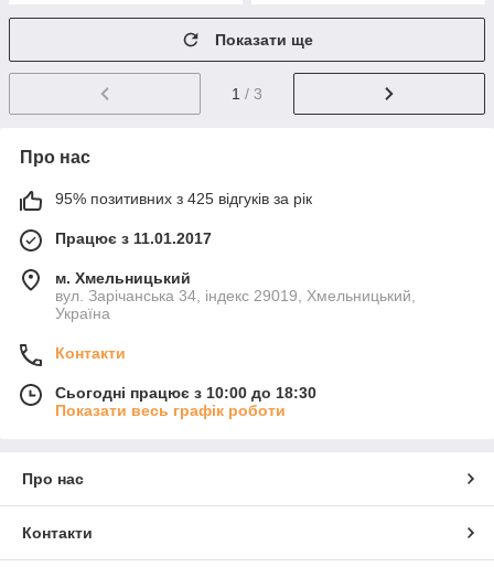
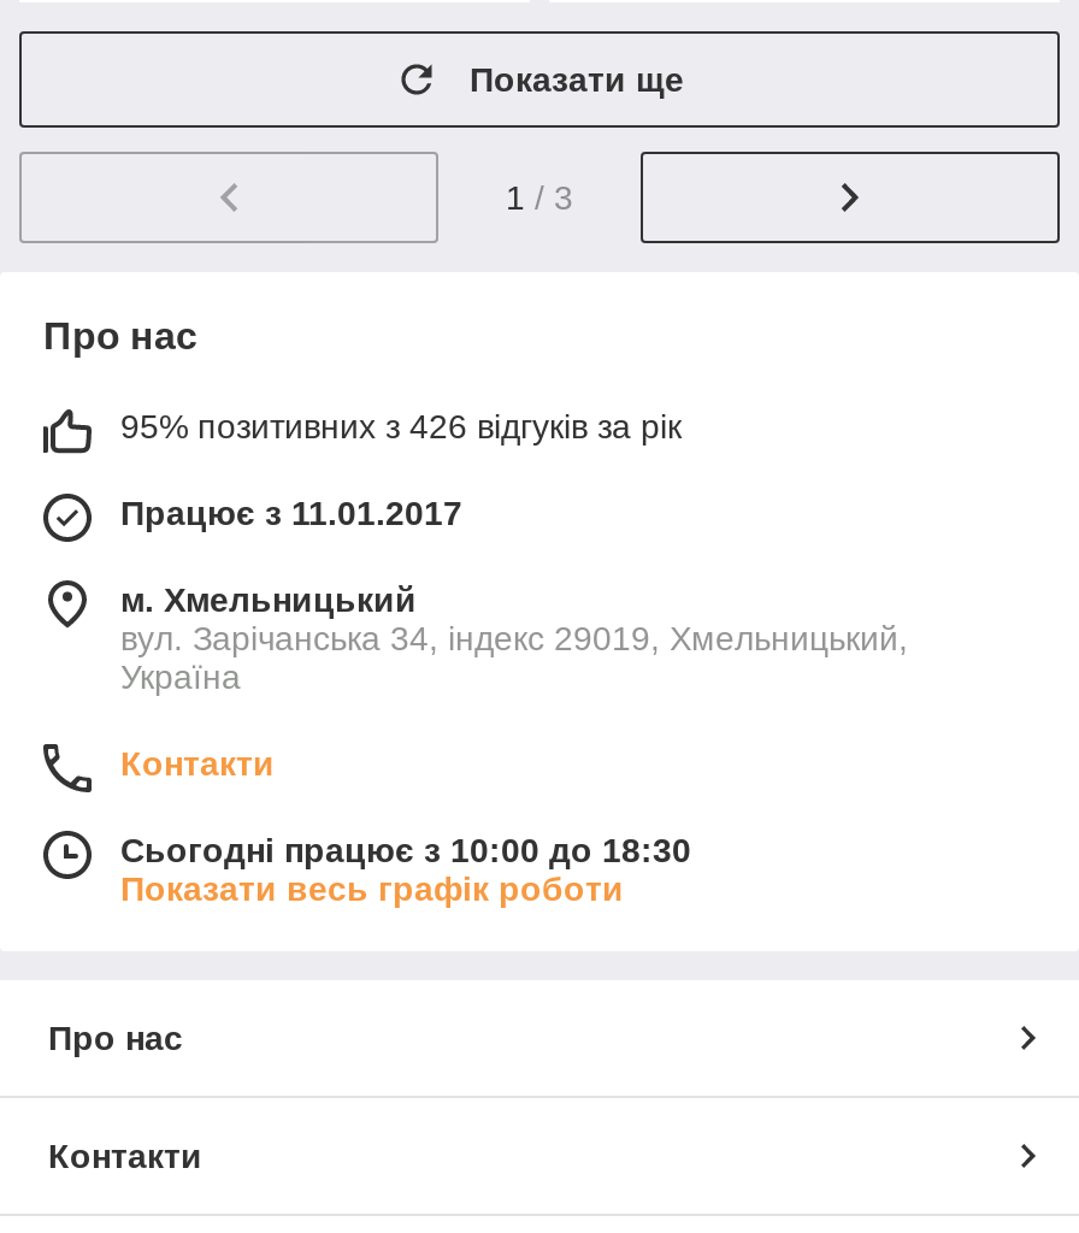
[55,190,312,207] 95% позитивних з 425 відгуків за рік -> [120,407,682,446] 95% позитивних з 426 відгуків за рік

